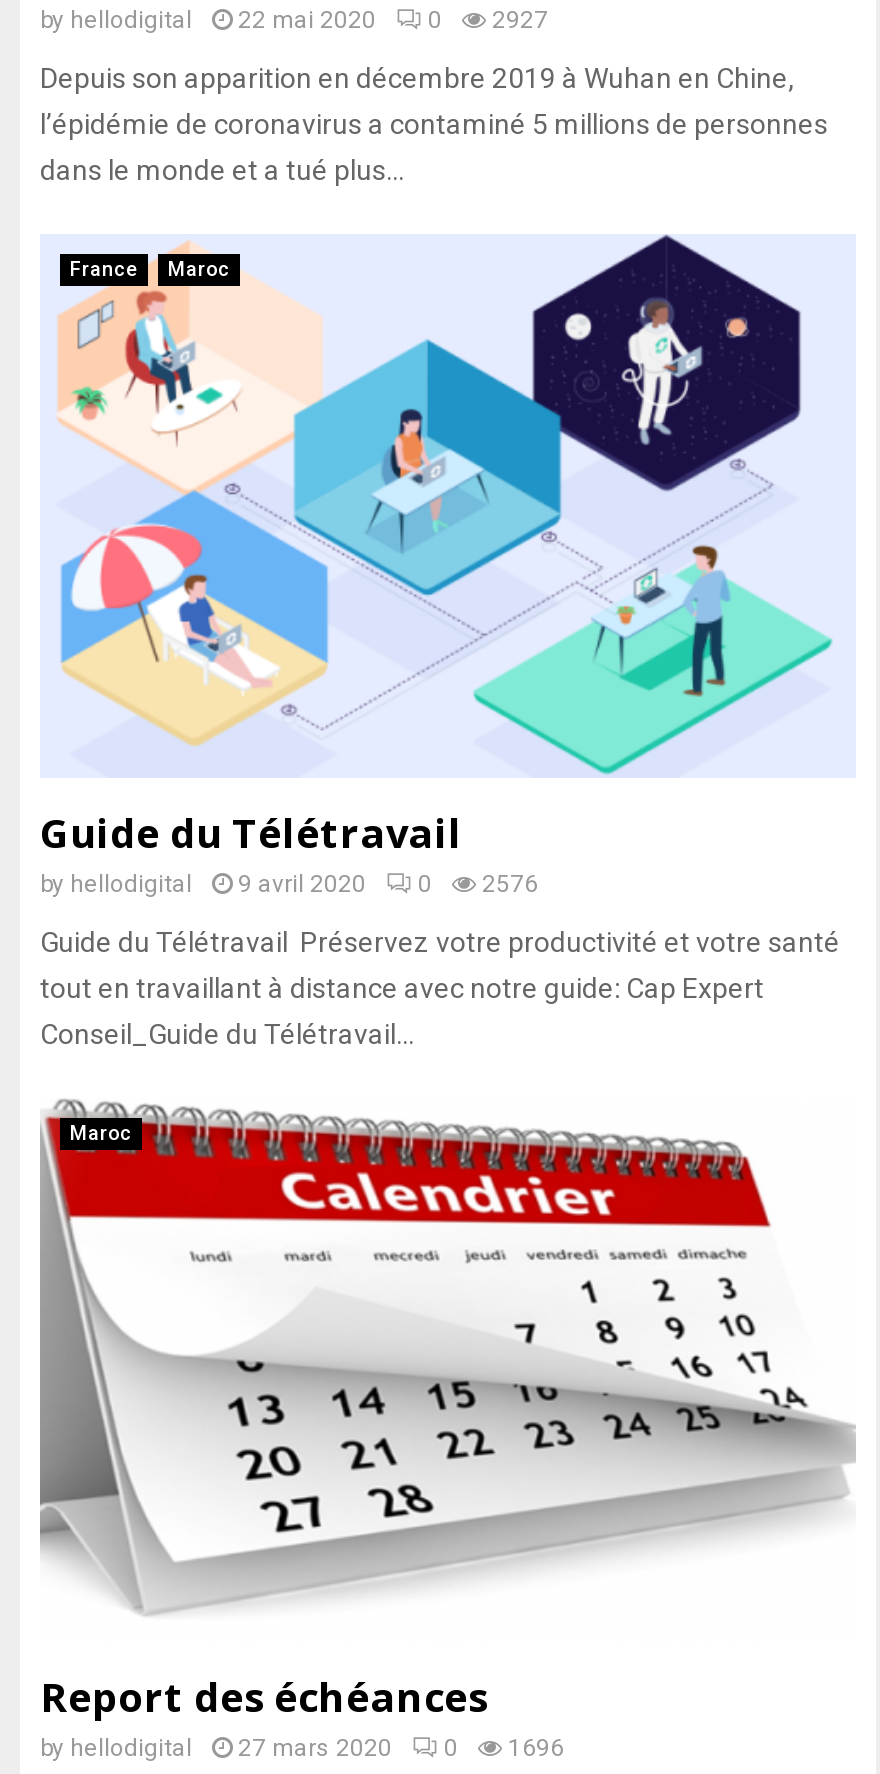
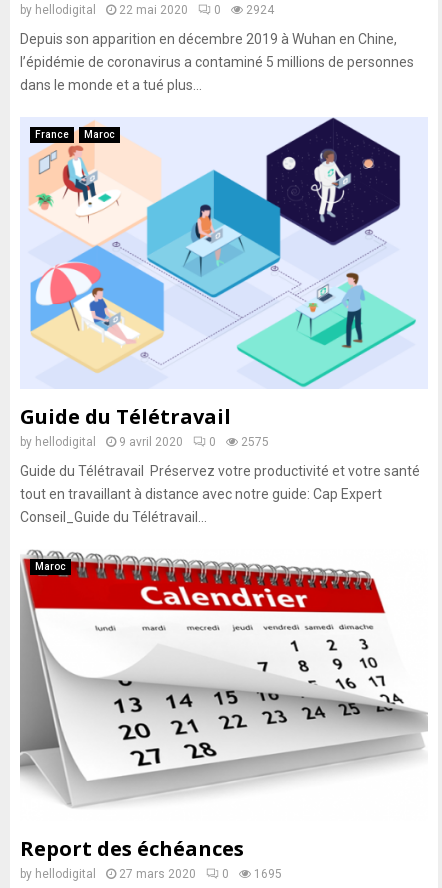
[40,6,548,34] by hellodigital 22 mai 2020 0 2927 -> [20,3,274,17] by hellodigital 22 mai 2020 0 2924
[40,870,538,898] by hellodigital 9 avril 2020 0 2576 -> [20,435,269,449] by hellodigital 9 avril 2020 0 2575
[40,1734,564,1762] by hellodigital 27 mars 2020 0 1696 -> [20,867,282,881] by hellodigital 27 mars 2020 0 1695

